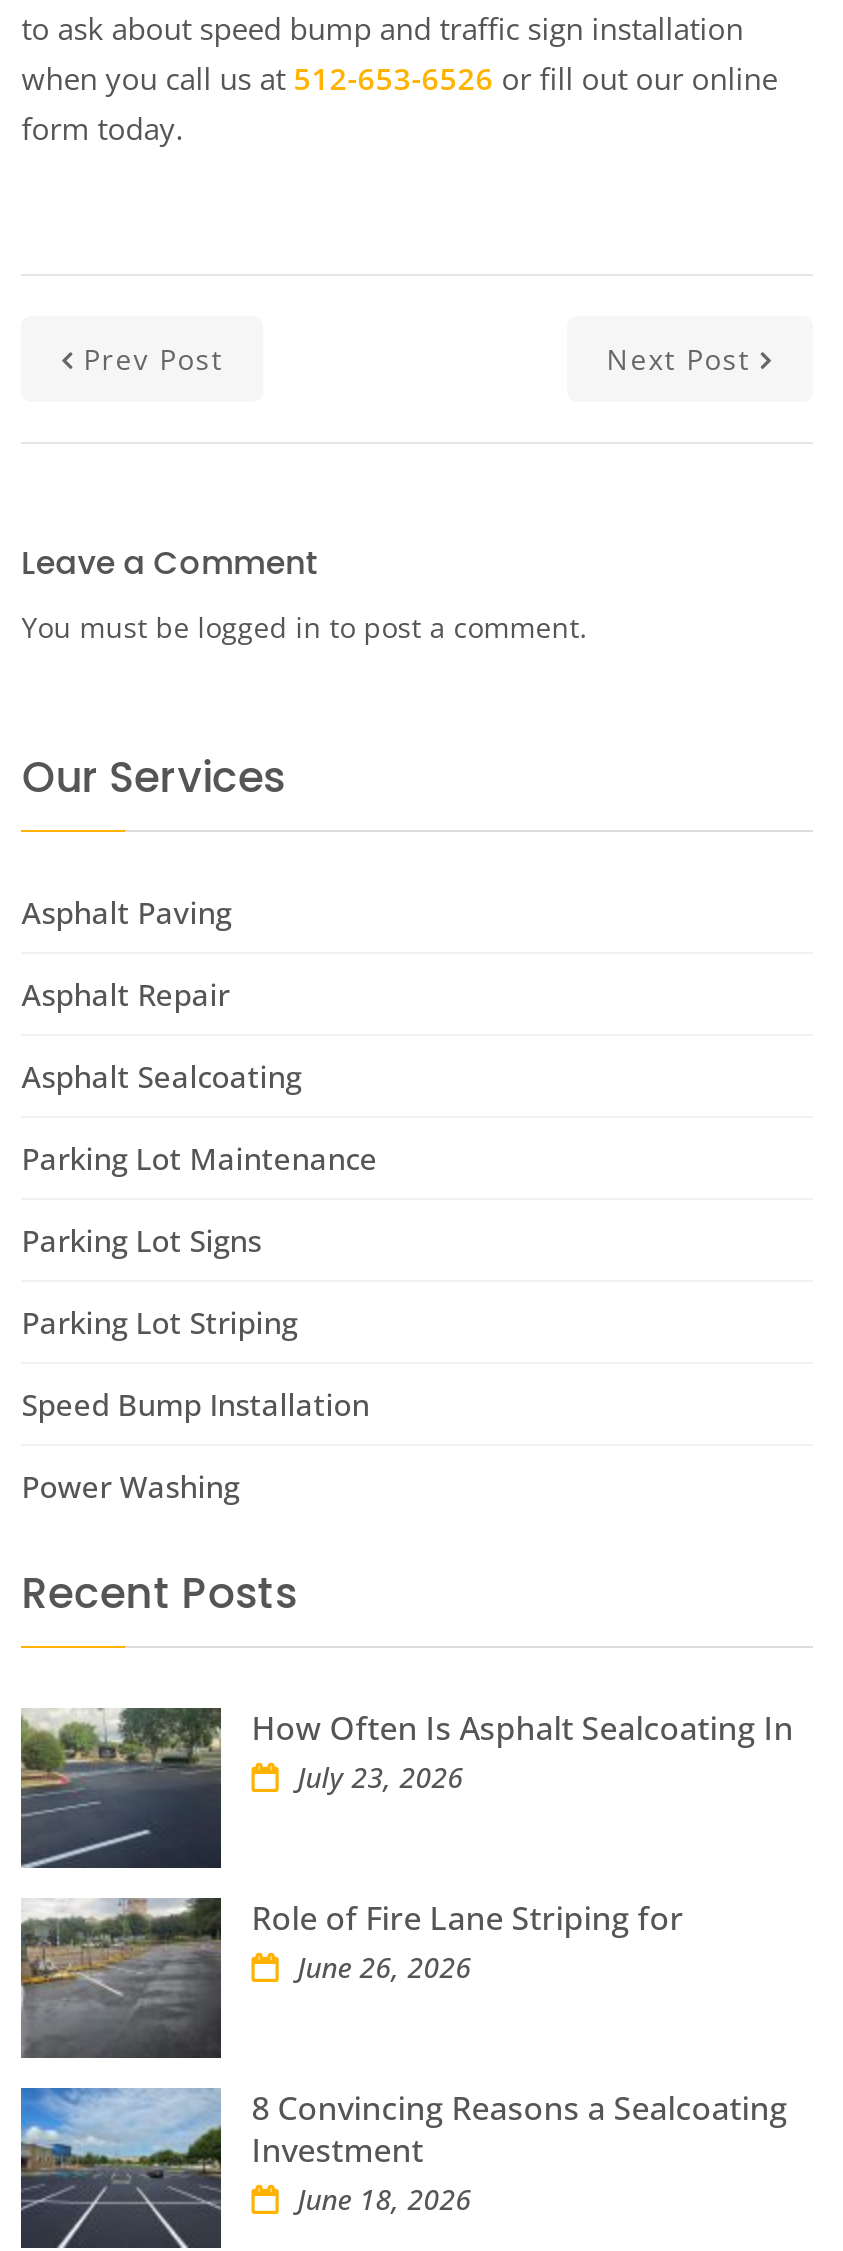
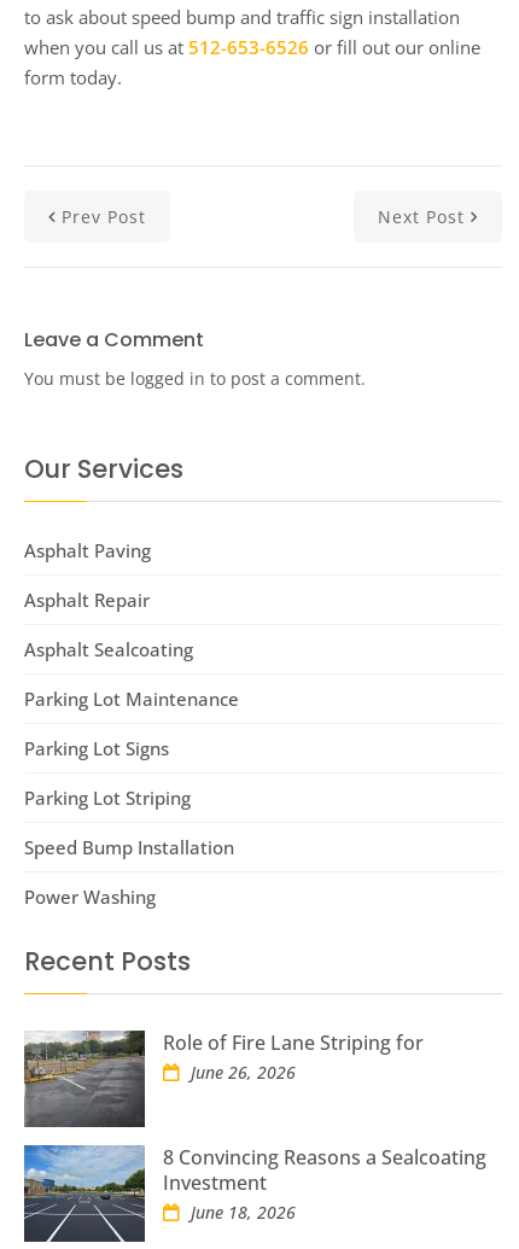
[19,1705,793,1868] [image] | How Often Is Asphalt Sealcoating In | July 23, 2026 -> none

